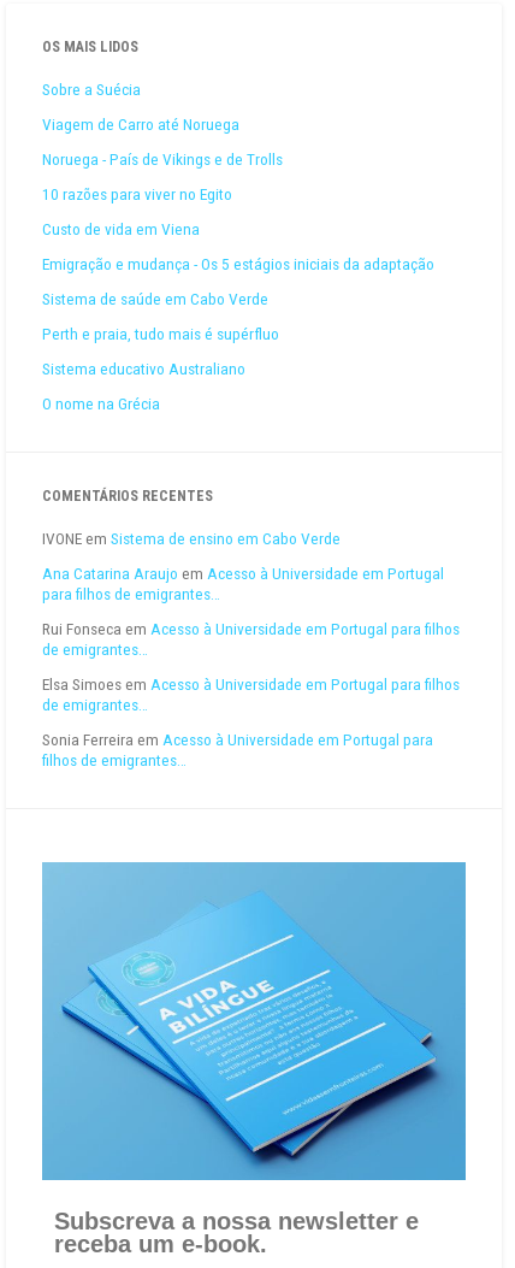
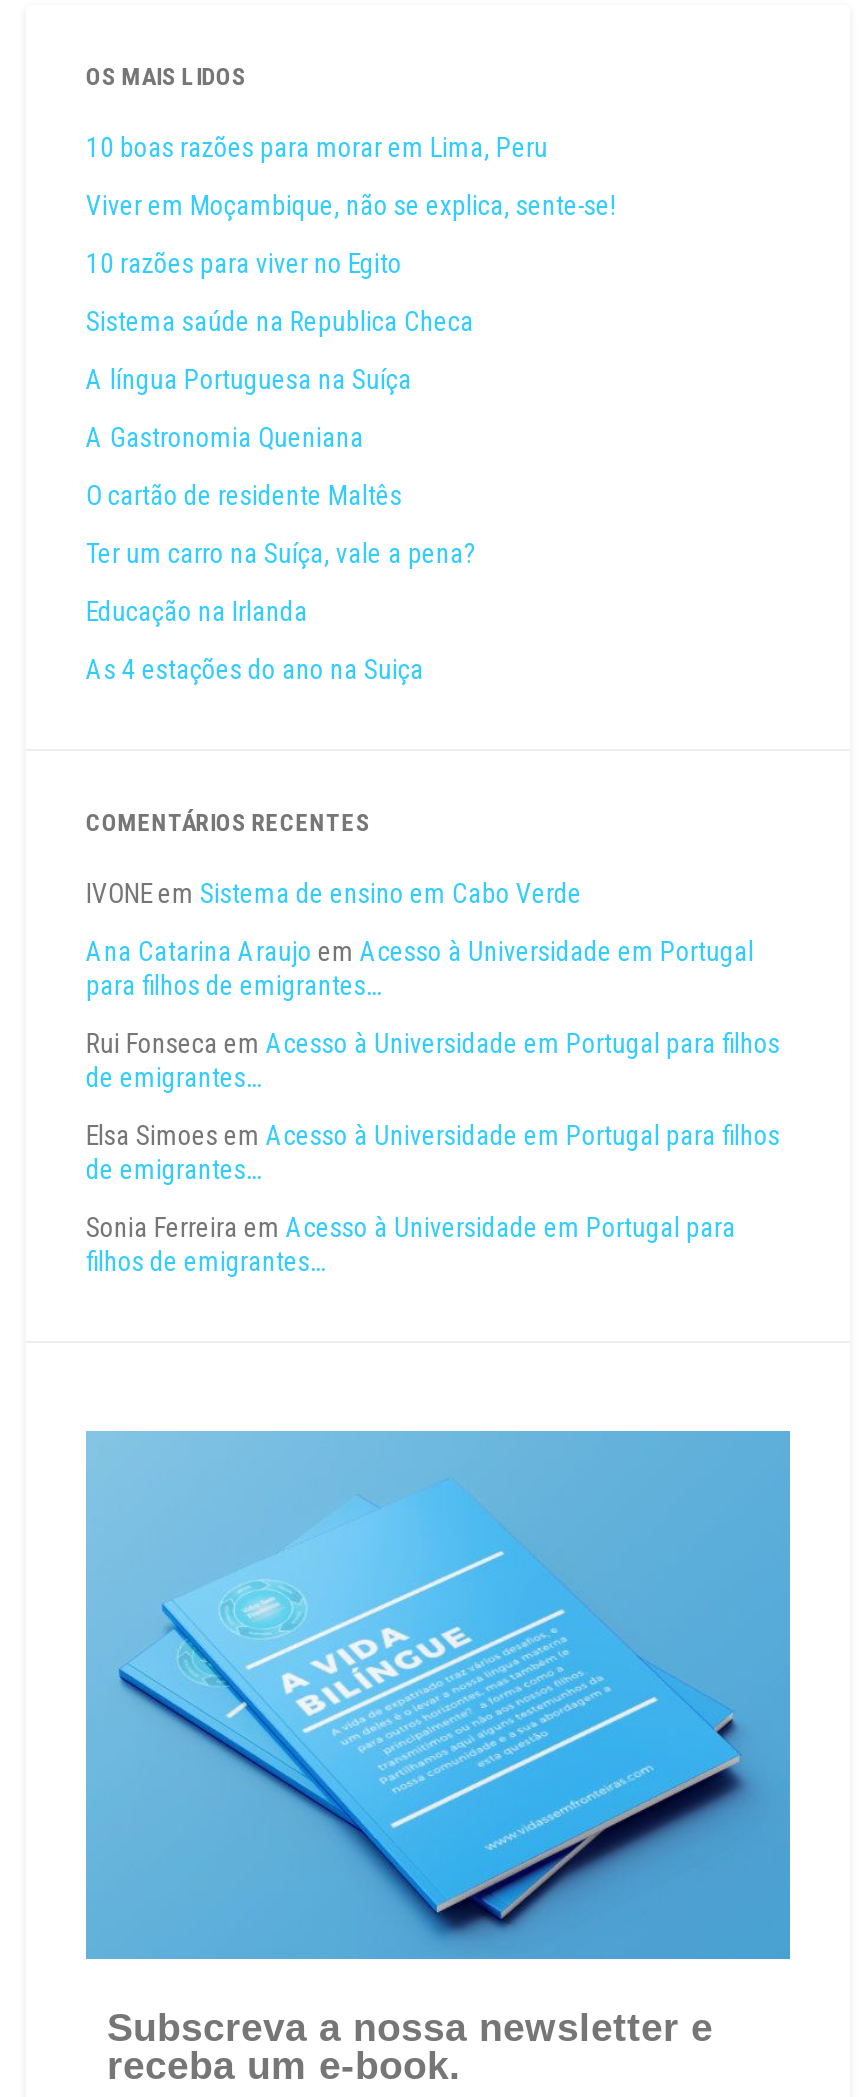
[42,80,283,169] Sobre a Suécia | Viagem de Carro até Noruega | Noruega - País de Vikings e de Trolls -> [86,131,616,221] 10 boas razões para morar em Lima, Peru | Viver em Moçambique, não se explica, sente-se!
moved [42,184,232,204] -> [86,247,402,279]: 10 razões para viver no Egito
[42,219,434,413] Custo de vida em Viena | Emigração e mudança - Os 5 estágios iniciais da adaptação | Sistema de saúde em Cabo Verde | Perth e praia, tudo mais é supérfluo | Sistema educativo Australiano | O nome na Grécia -> [86,305,476,685] Sistema saúde na Republica Checa | A língua Portuguesa na Suíça | A Gastronomia Queniana | O cartão de residente Maltês | Ter um carro na Suíça, vale a pena? | Educação na Irlanda | As 4 estações do ano na Suiça

